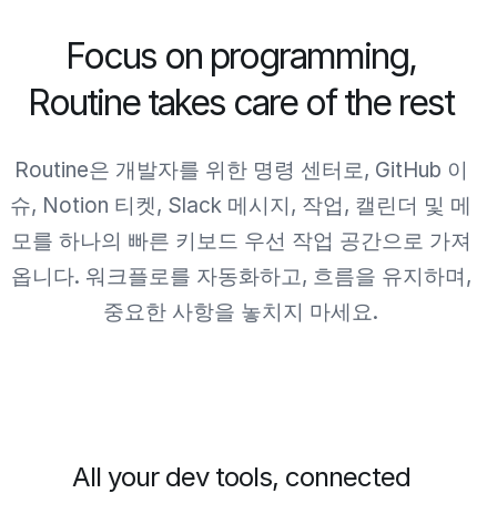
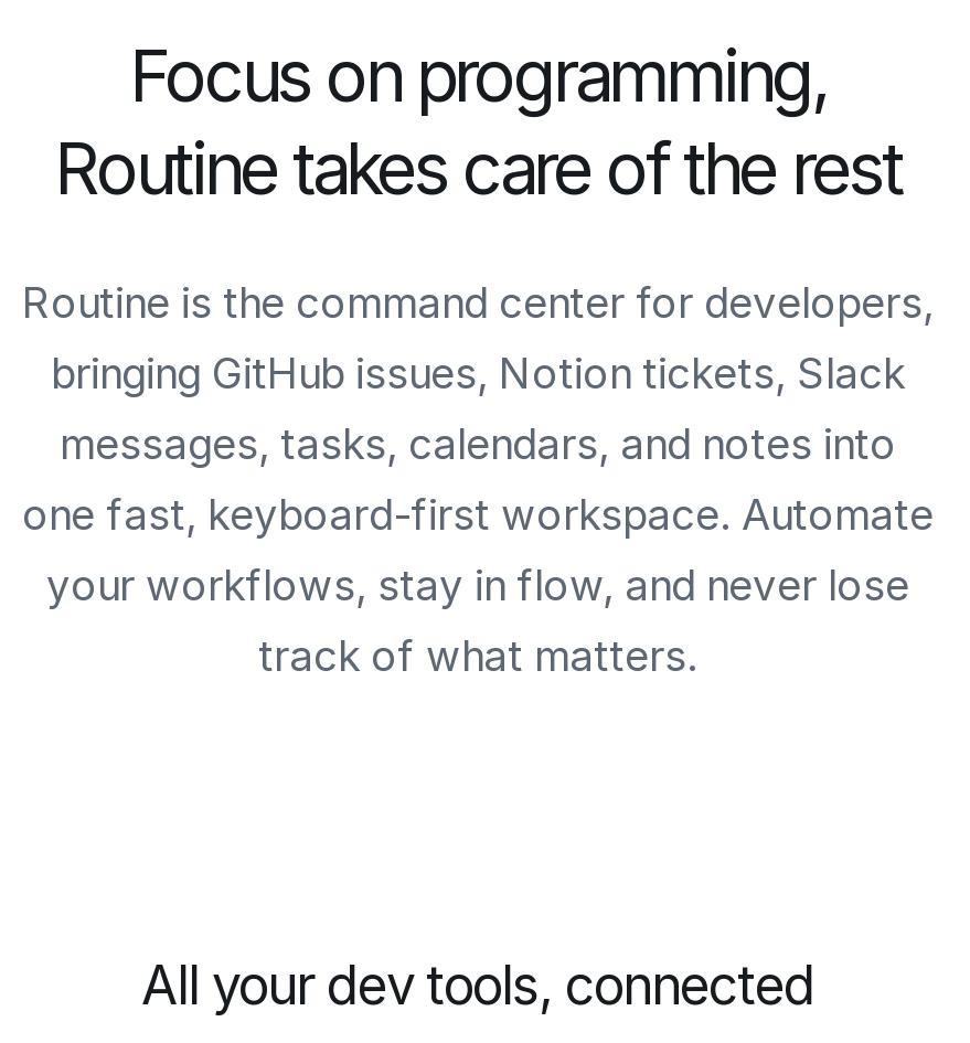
[10,157,471,325] Routine은 개발자를 위한 명령 센터로, GitHub 이 | 슈, Notion 티켓, Slack 메시지, 작업, 캘린더 및 메 | 모를 하나의 빠른 키보드 우선 작업 공간으로 가져 | 옵니다. 워크플로를 자동화하고, 흐름을 유지하며, | 중요한 사항을 놓치지 마세요. -> [22,278,934,682] Routine is the command center for developers, | bringing GitHub issues, Notion tickets, Slack | messages, tasks, calendars, and notes into | one fast, keyboard-first workspace. Automate | your workflows, stay in flow, and never lose | track of what matters.

